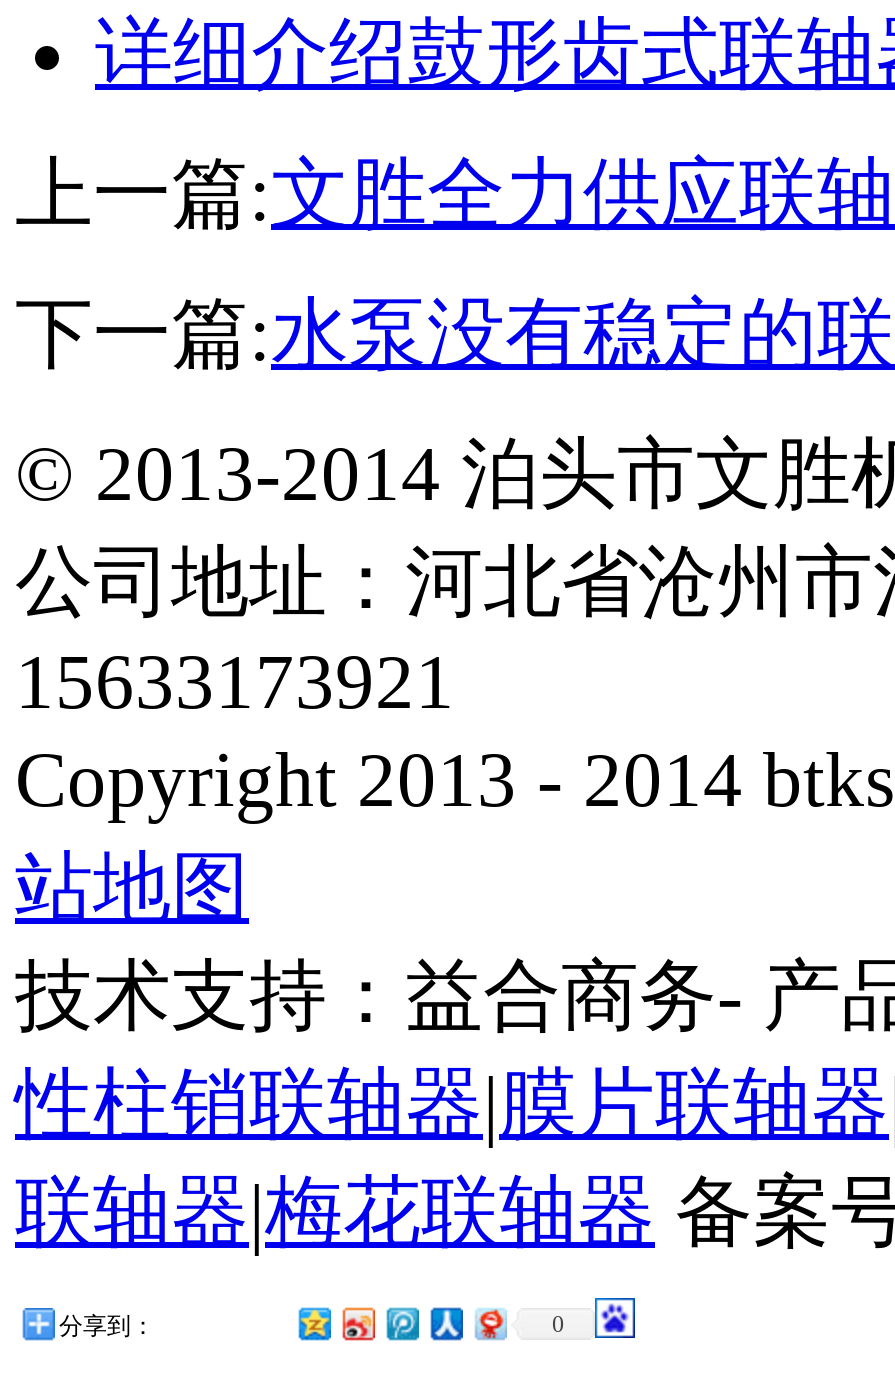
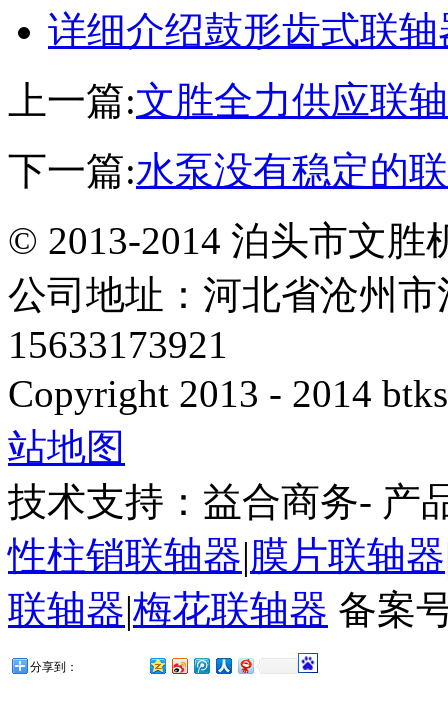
[552,1309,564,1337] 0 -> none

